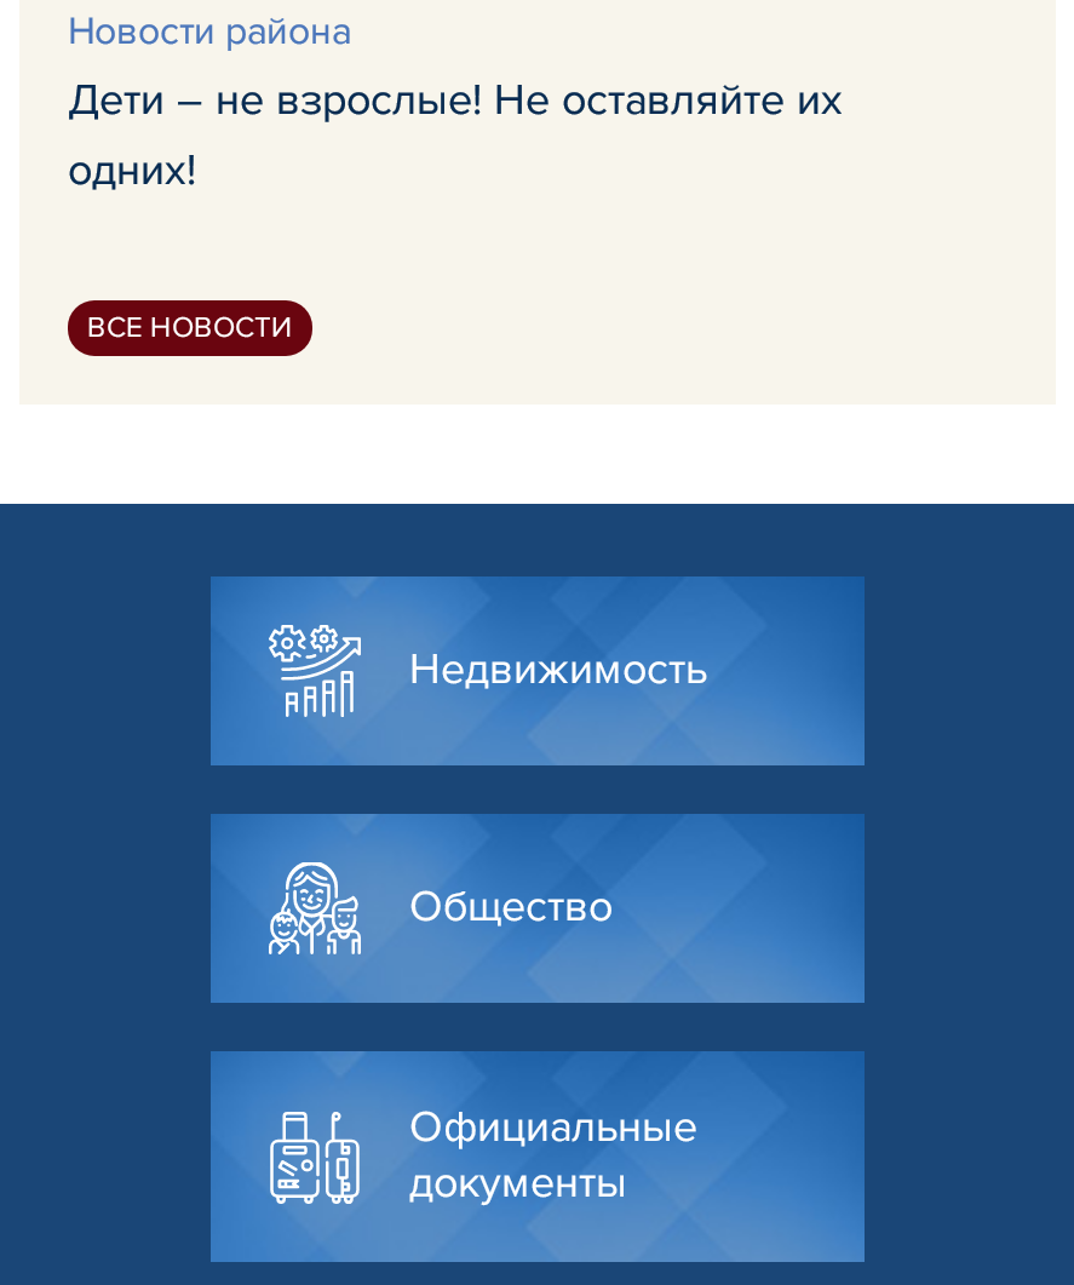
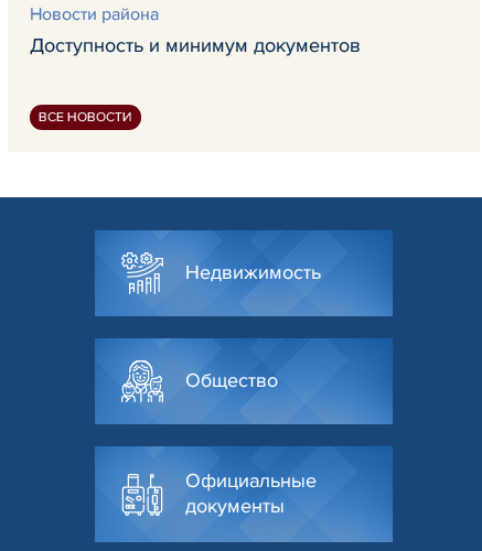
[68,72,843,195] Дети – не взрослые! Не оставляйте их | одних! -> [30,33,361,57] Доступность и минимум документов

